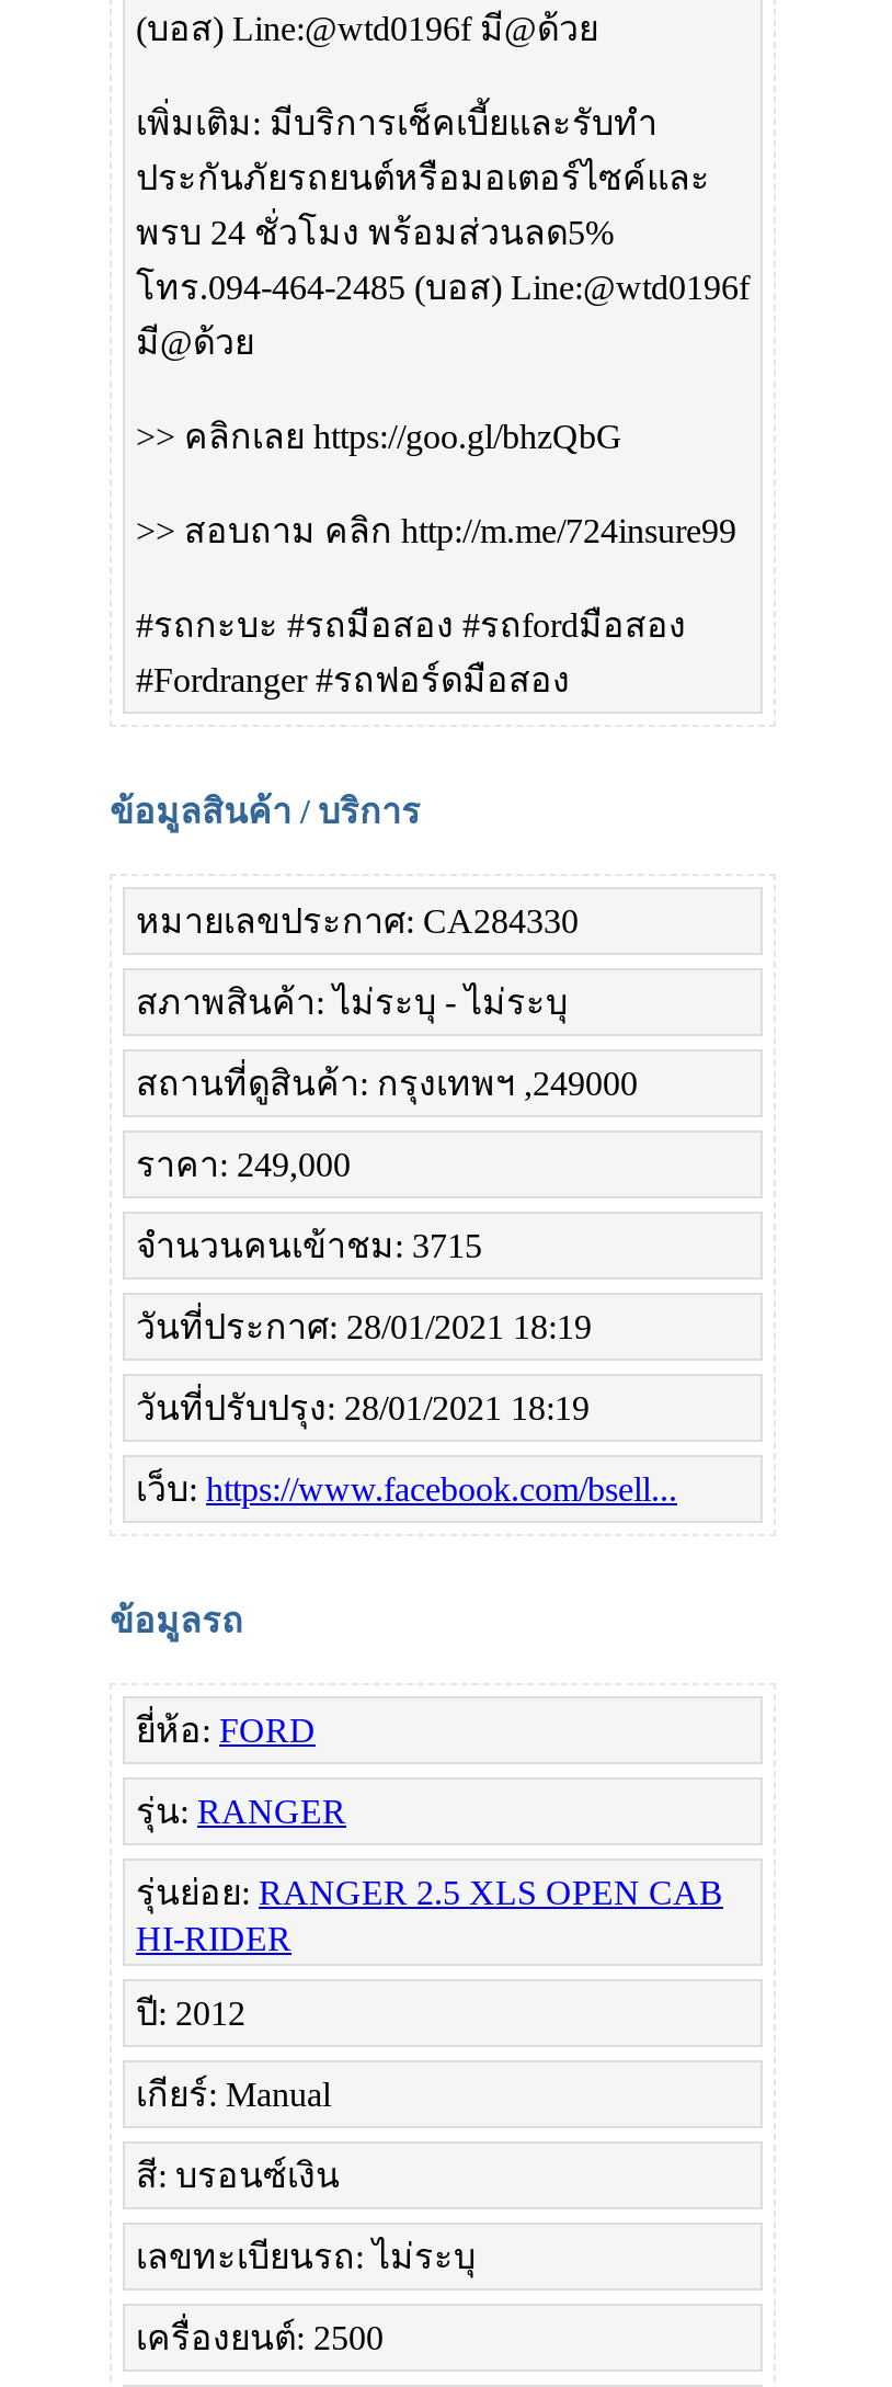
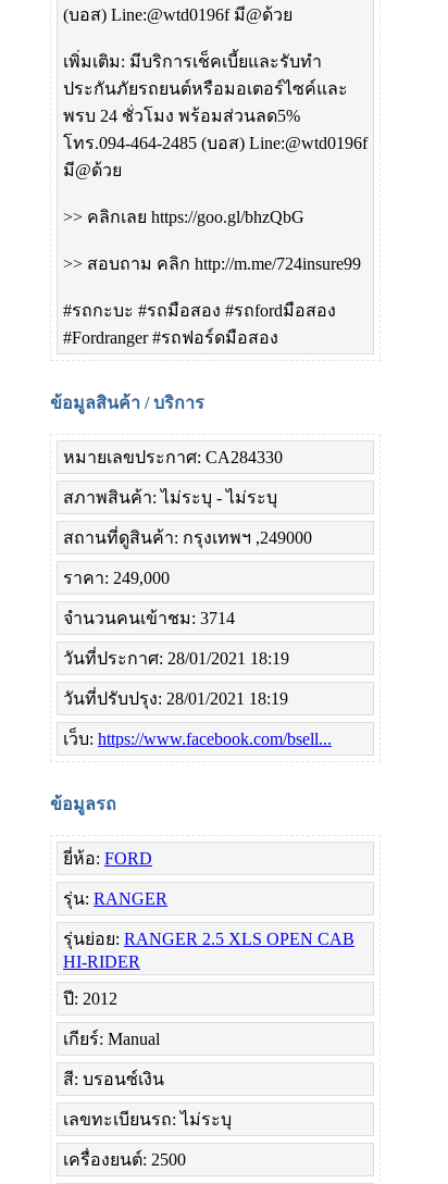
[136,1228,482,1265] จำนวนคนเข้าชม: 3715 -> [63,609,235,628] จำนวนคนเข้าชม: 3714

